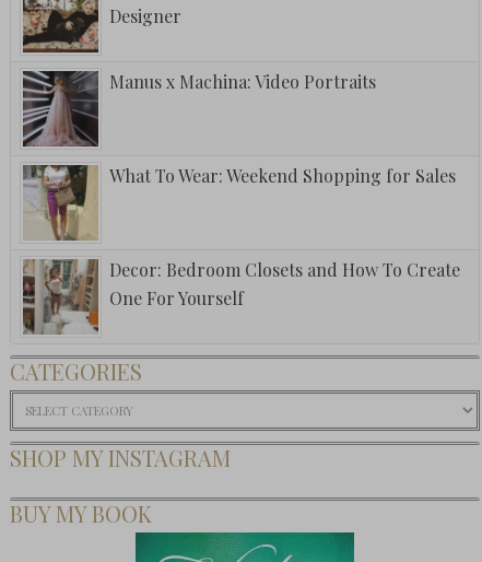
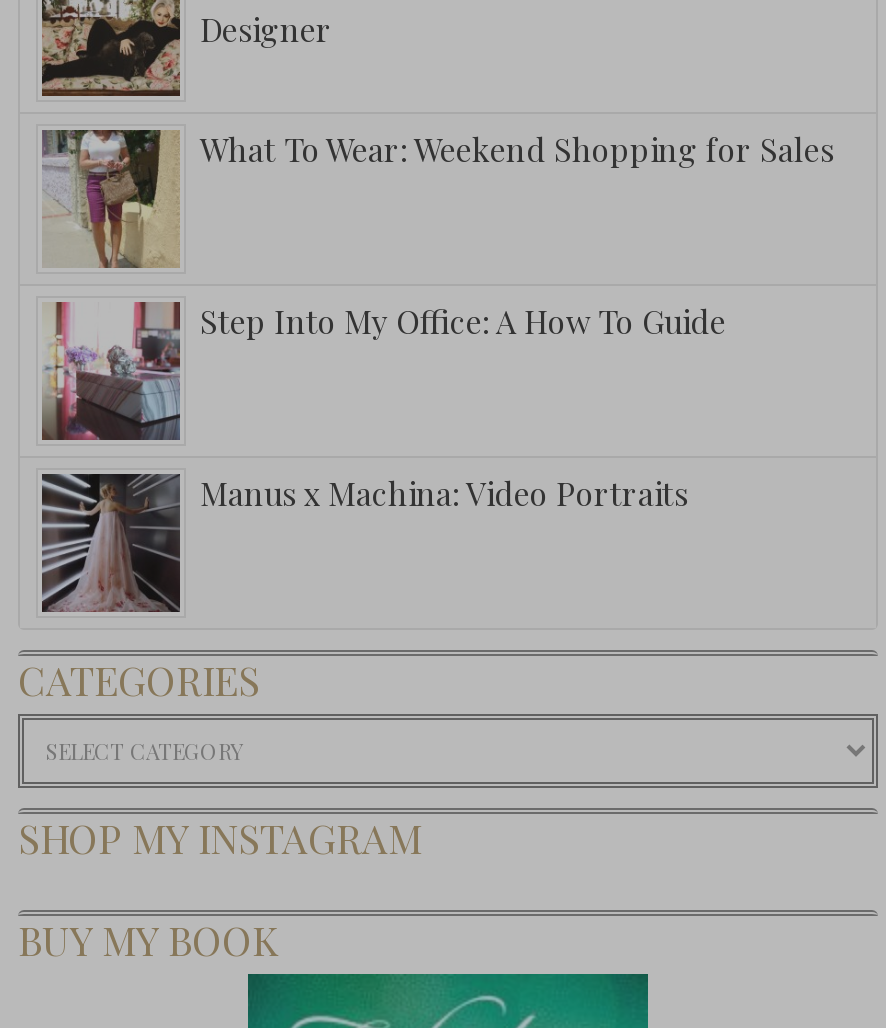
none -> [42,299,726,440] [image] | Step Into My Office: A How To Guide
moved [21,69,376,148] -> [38,470,688,614]: [image] | Manus x Machina: Video Portraits
moved [22,163,456,241] -> [42,127,834,268]: [image] | What To Wear: Weekend Shopping for Sales
[23,257,460,335] [image] | Decor: Bedroom Closets and How To Create | One For Yourself -> none

